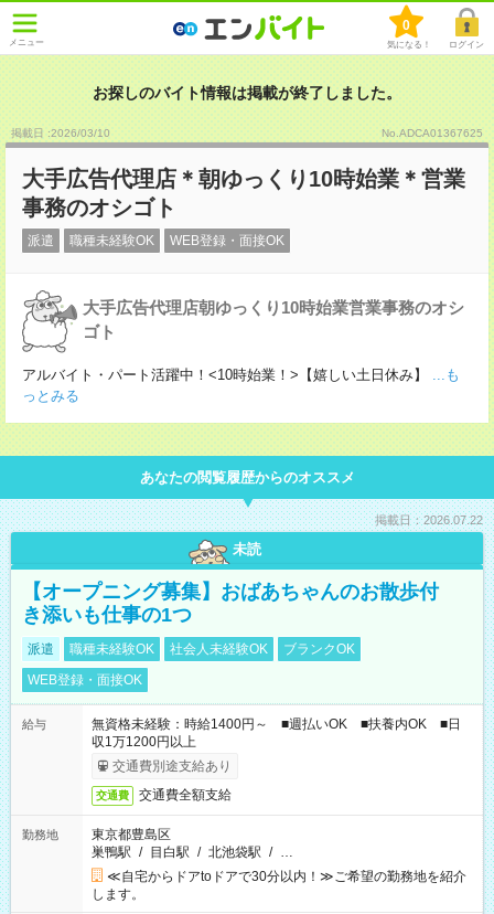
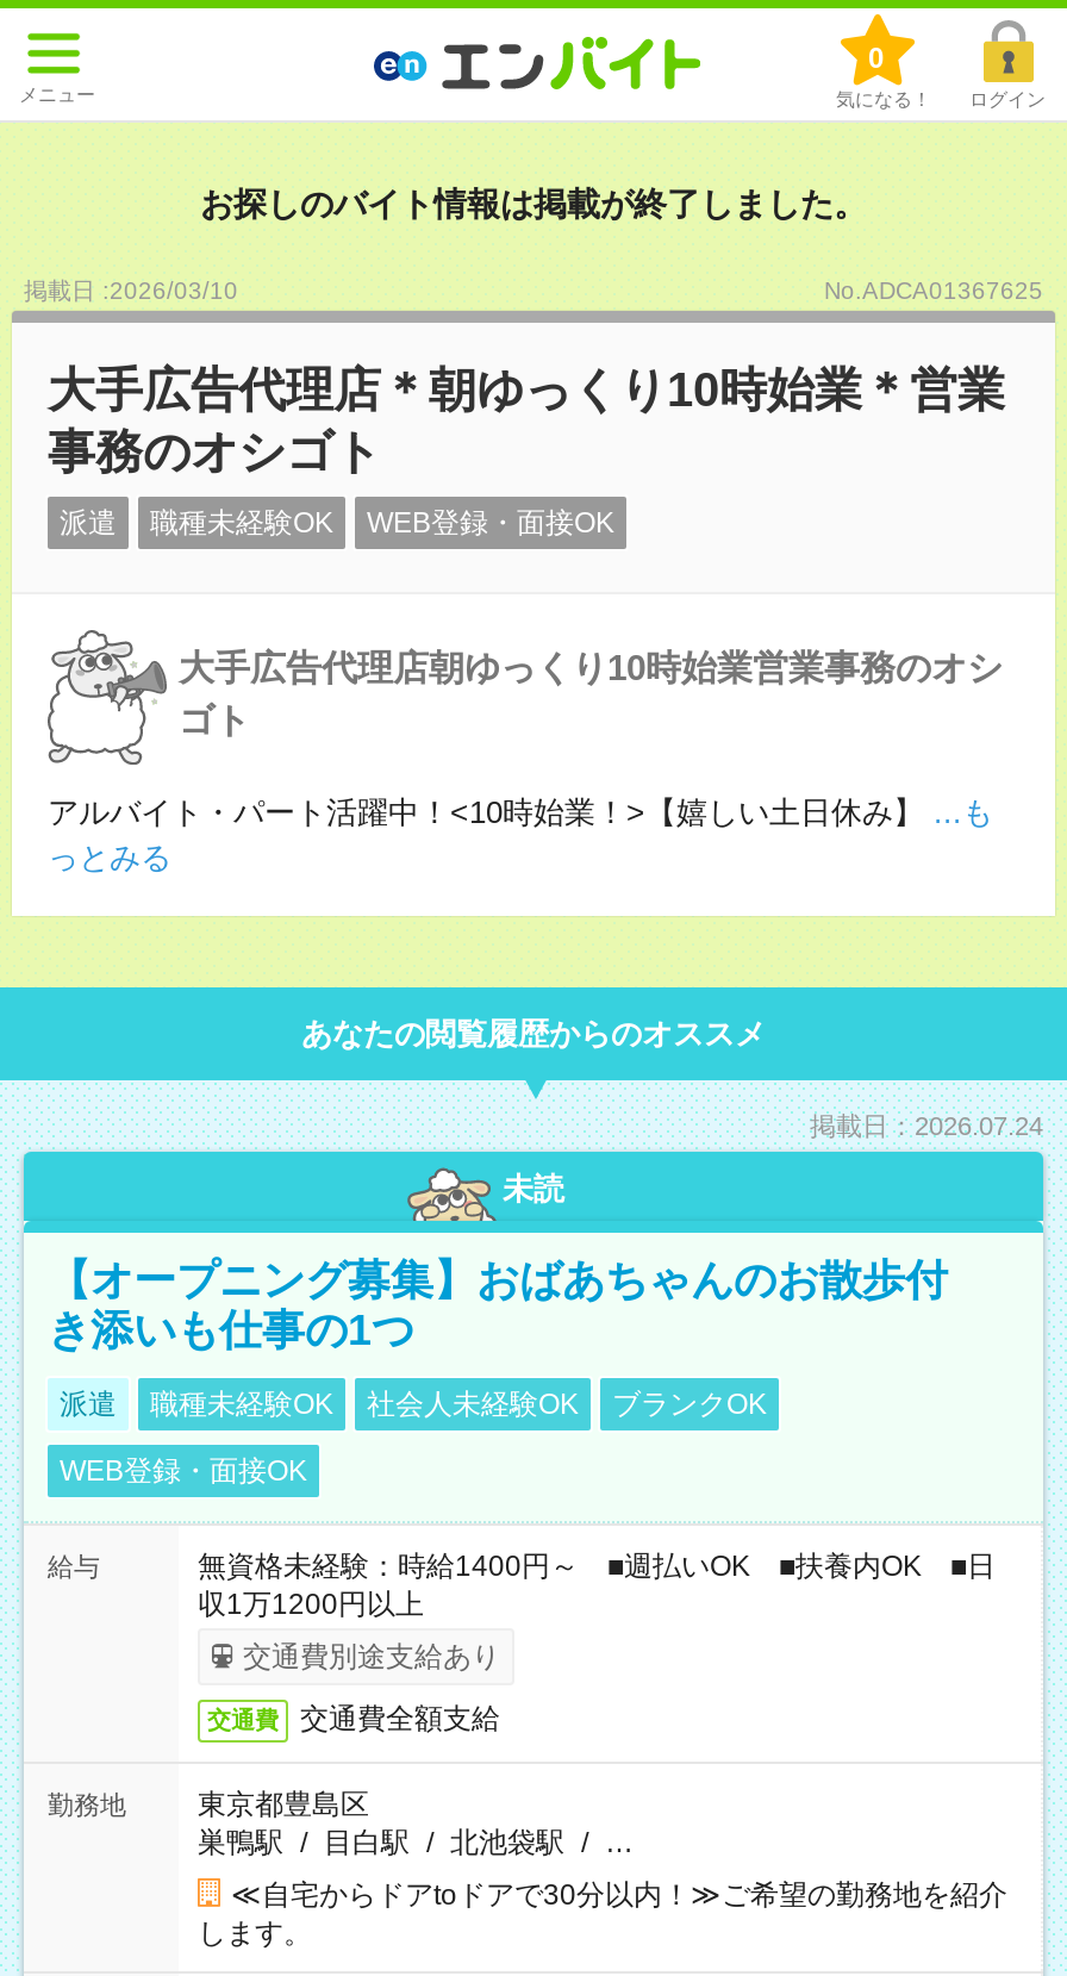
[375,513,483,527] 掲載日：2026.07.22 -> [810,1111,1043,1140] 掲載日：2026.07.24

